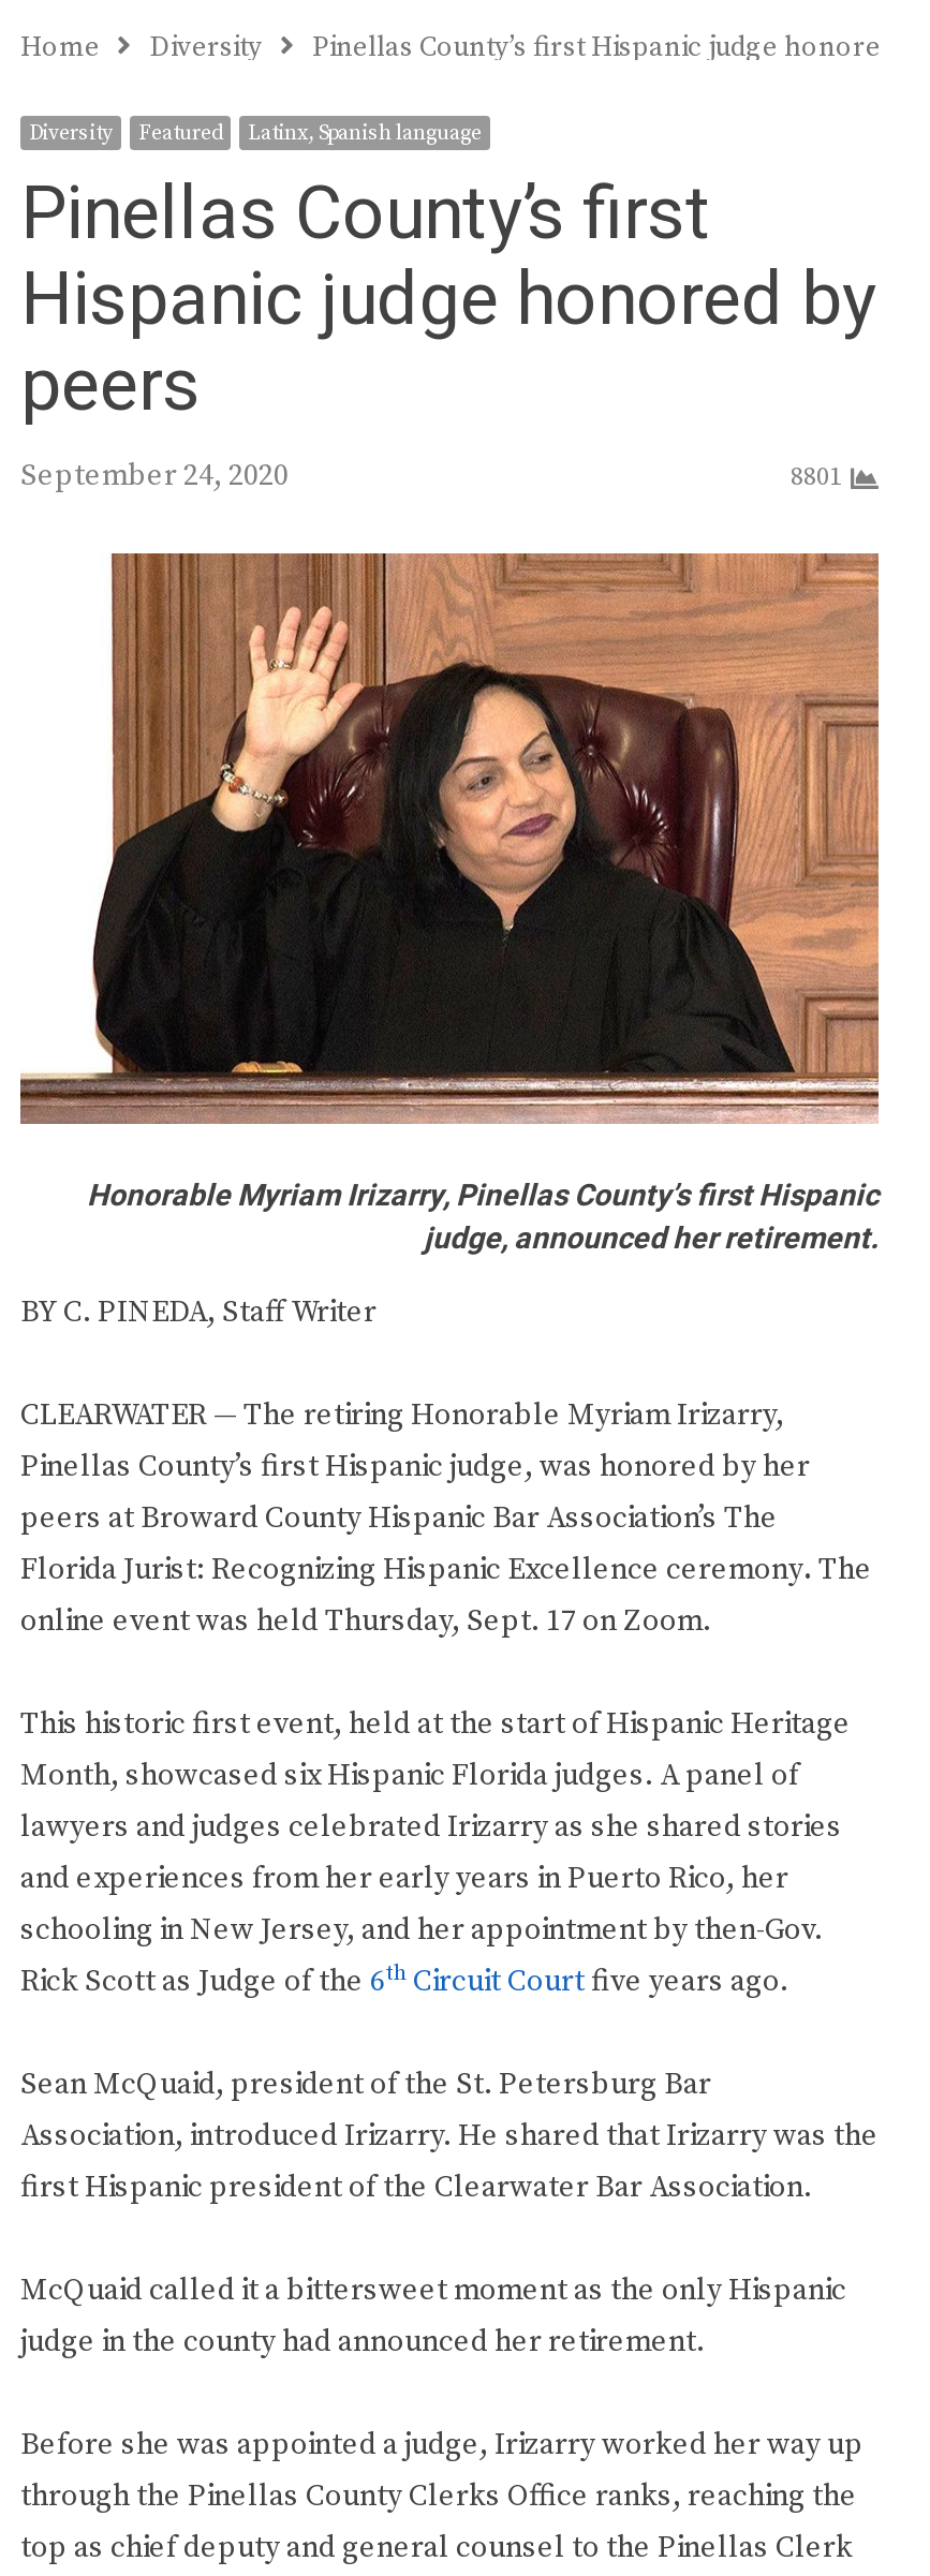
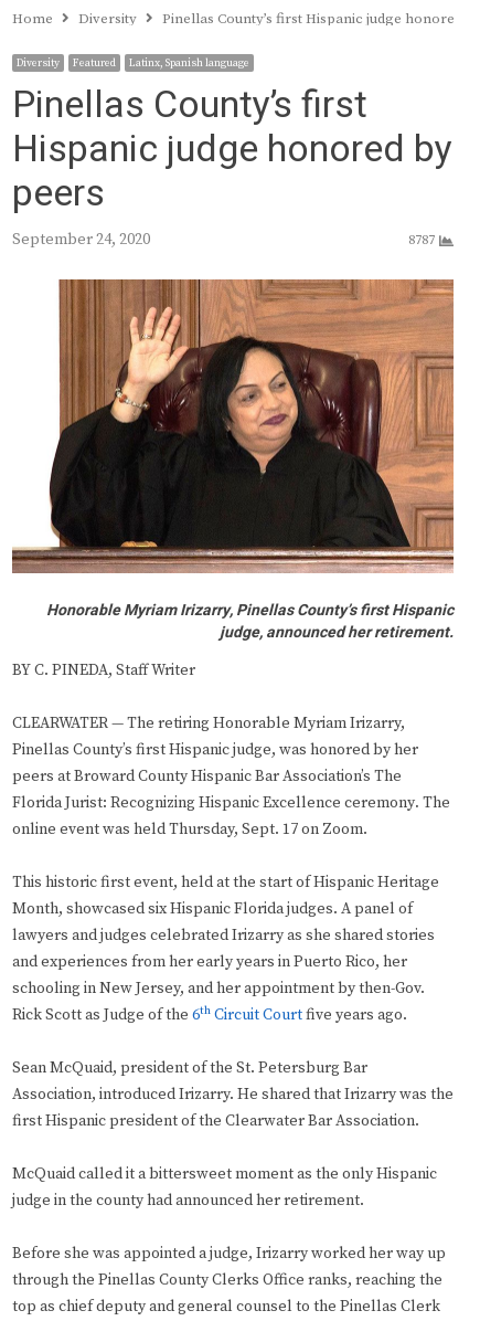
[791,462,842,494] 8801 -> [408,232,435,249] 8787

